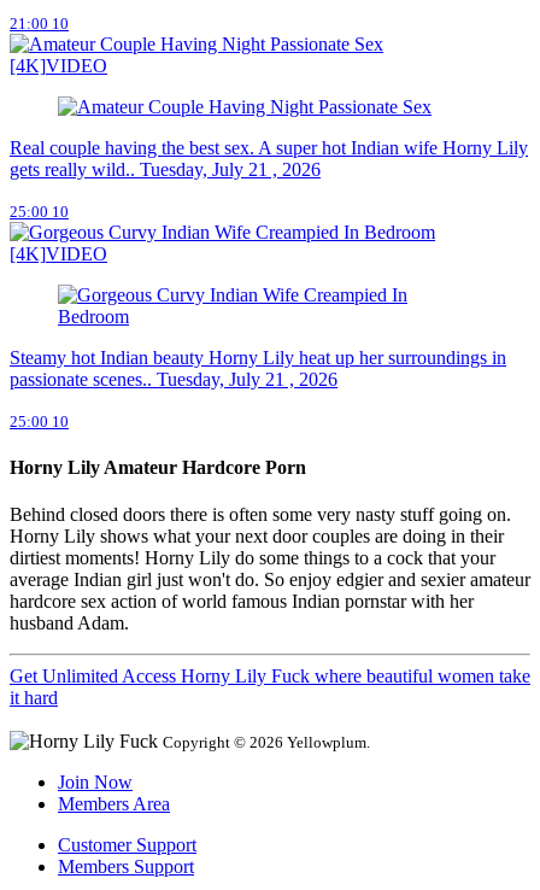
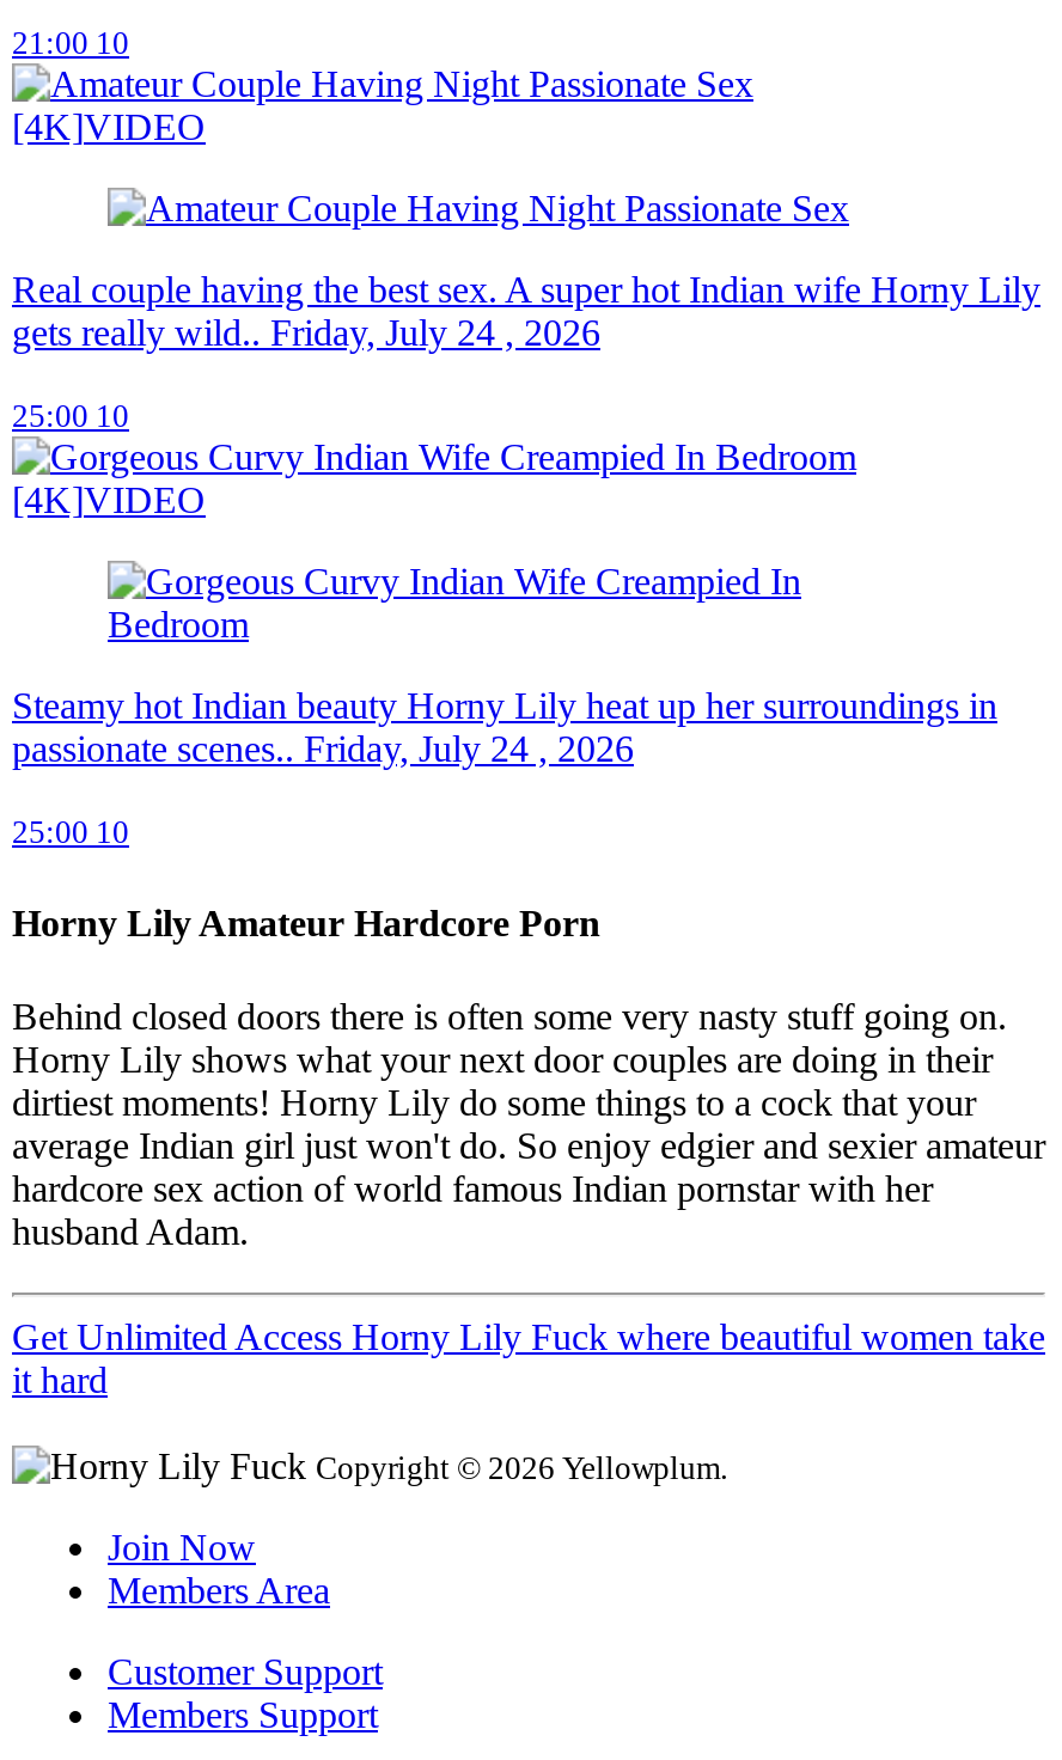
[10,159,321,180] gets really wild.. Tuesday, July 21 , 2026 -> [12,312,600,352] gets really wild.. Friday, July 24 , 2026
[10,369,337,389] passionate scenes.. Tuesday, July 21 , 2026 -> [12,728,634,769] passionate scenes.. Friday, July 24 , 2026

